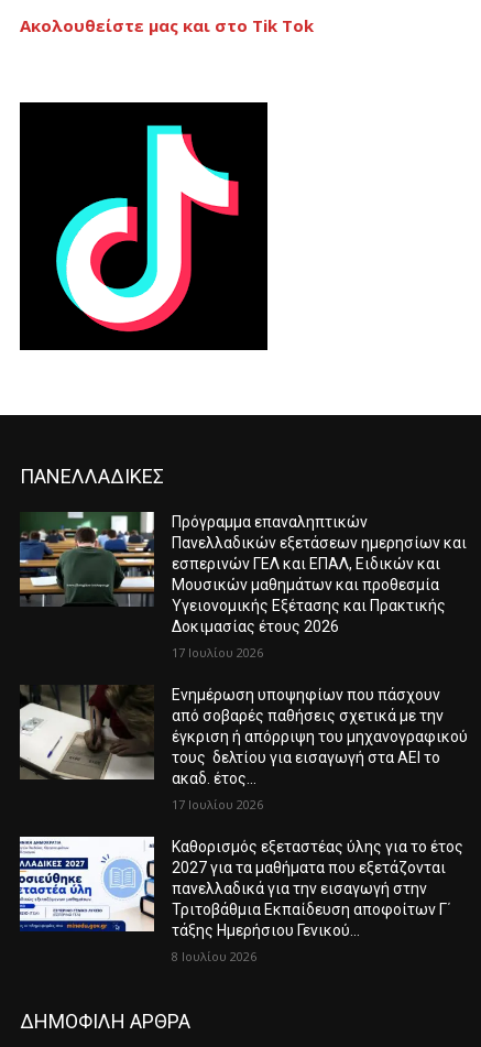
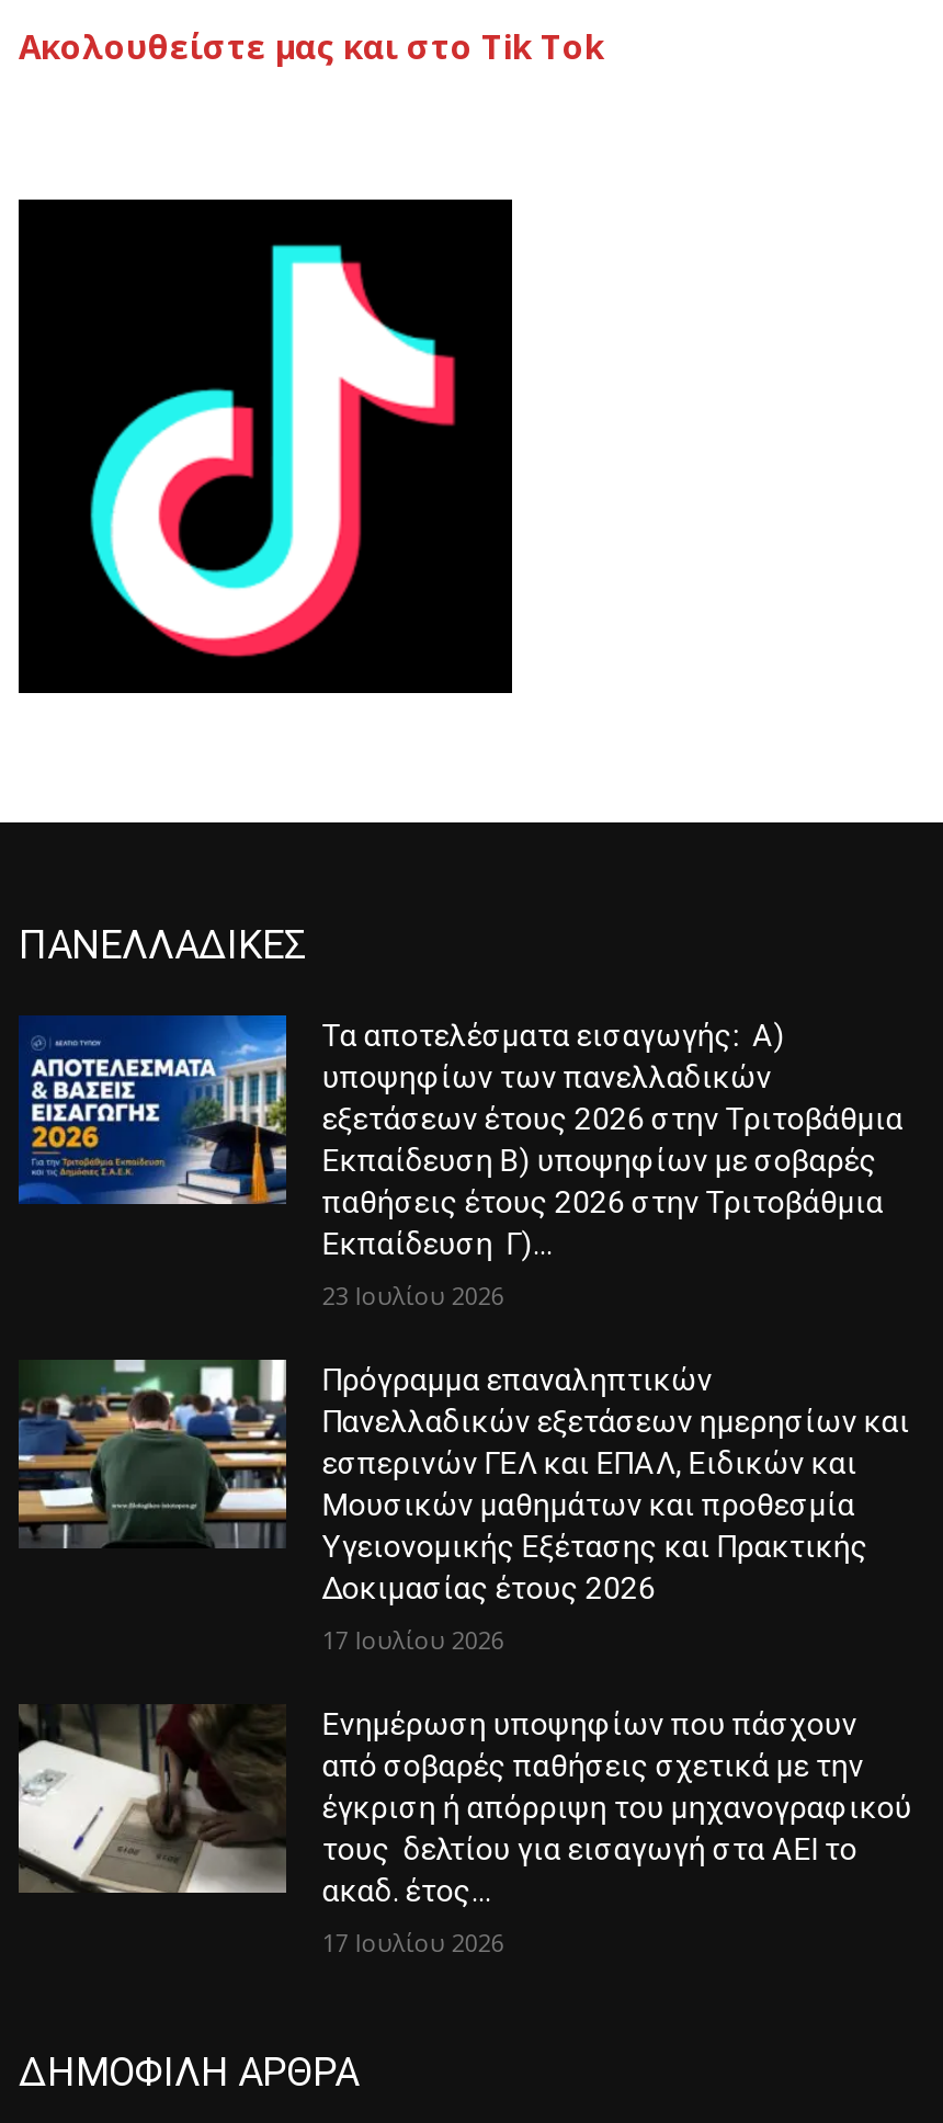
none -> [19,1013,903,1311] [image] | Τα αποτελέσματα εισαγωγής: Α) | υποψηφίων των πανελλαδικών | εξετάσεων έτους 2026 στην Τριτοβάθμια | Εκπαίδευση Β) υποψηφίων με σοβαρές | παθήσεις έτους 2026 στην Τριτοβάθμια | Εκπαίδευση Γ)... | 23 Ιουλίου 2026
moved [18,511,468,812] -> [14,1358,912,1958]: [image] | Πρόγραμμα επαναληπτικών | Πανελλαδικών εξετάσεων ημερησίων και | ... | ακαδ. έτος... | 17 Ιουλίου 2026
[19,836,464,964] [image] | Καθορισμός εξεταστέας ύλης για το έτος | 2027 για τα μαθήματα που εξετάζονται | πανελλαδικά για την εισαγωγή στην | Τριτοβάθμια Εκπαίδευση αποφοίτων Γ΄ | τάξης Ημερήσιου Γενικού... | 8 Ιουλίου 2026 -> none

